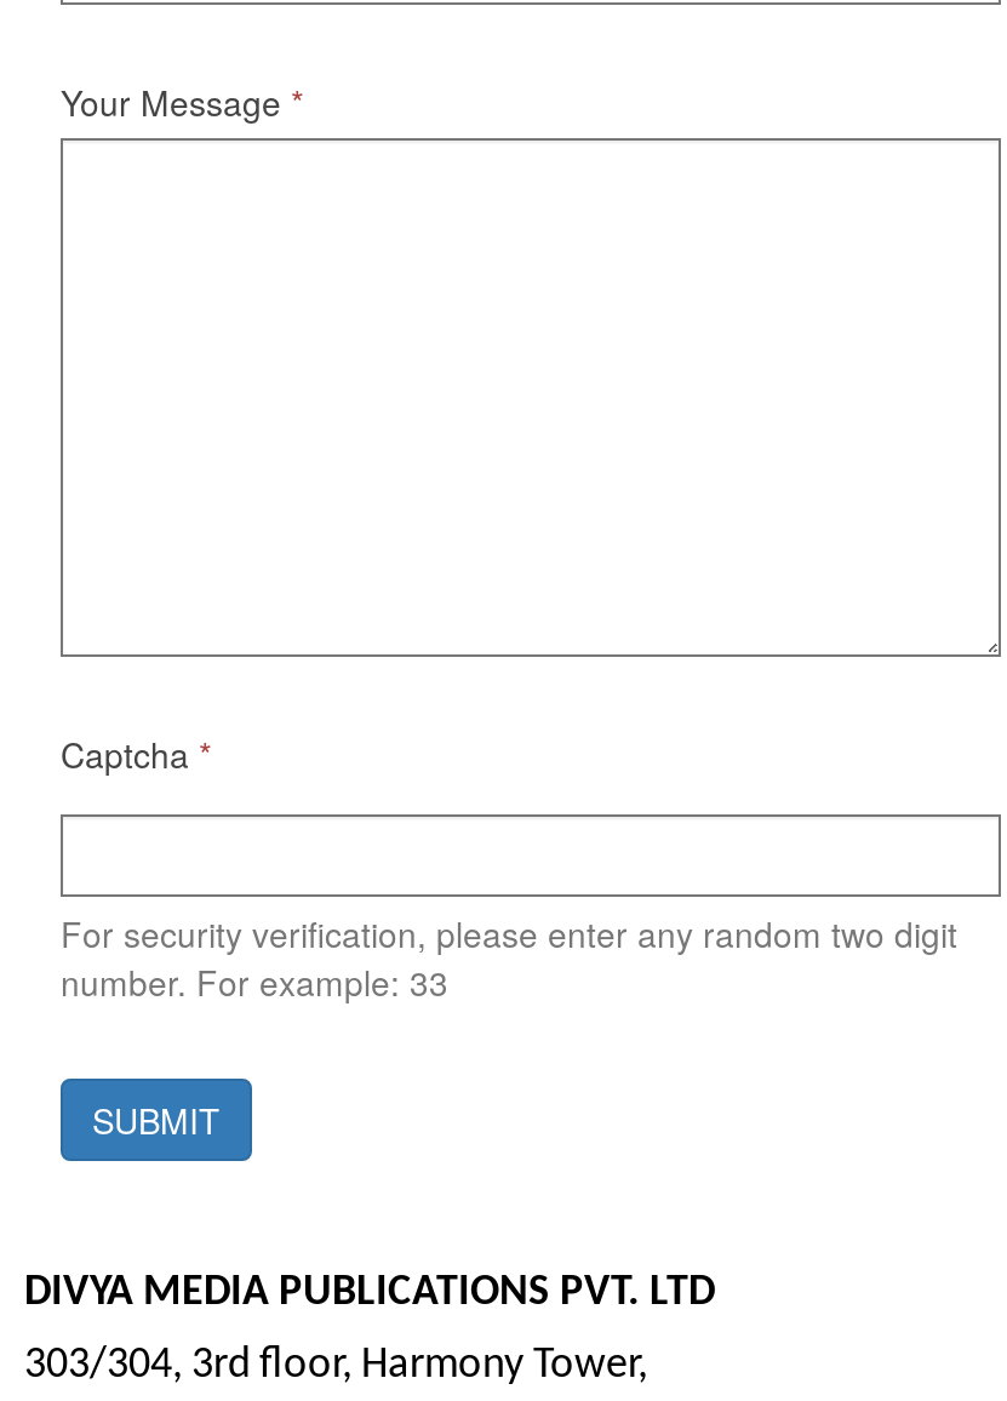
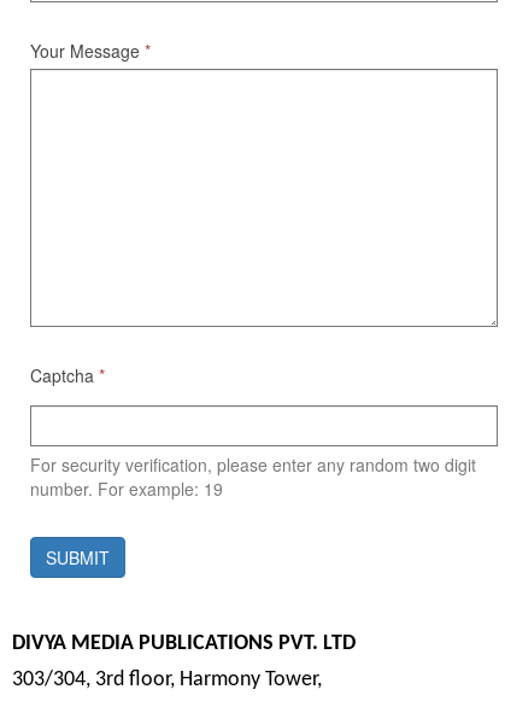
[61,957,448,1006] number. For example: 33 -> [30,477,223,501] number. For example: 19

